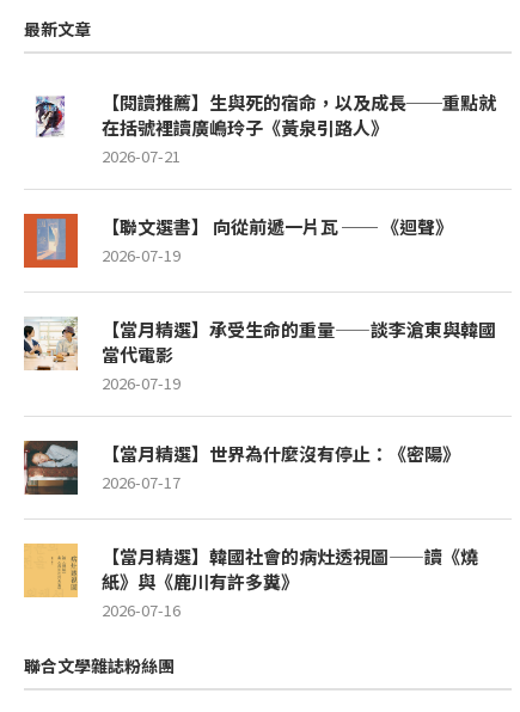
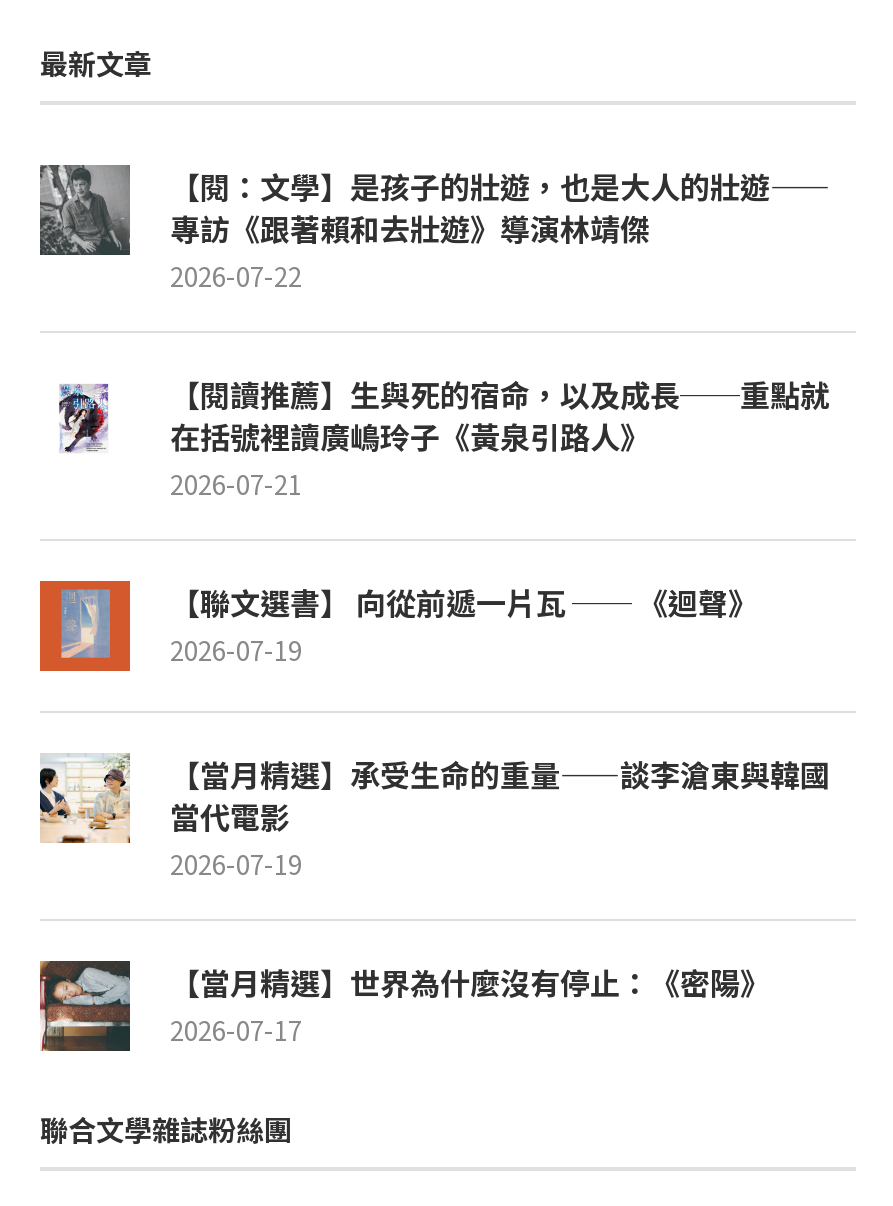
none -> [38,163,830,295] [image] | 【閱：文學】是孩子的壯遊，也是大人的壯遊—— | 專訪《跟著賴和去壯遊》導演林靖傑 | 2026-07-22
moved [22,114,496,493] -> [36,415,830,1049]: [image] | 在括號裡讀廣嶋玲子《黃泉引路人》 | 2026-07-21 | ... | 【當月精選】世界為什麼沒有停止：《密陽》 | 2026-07-17
[23,542,478,621] [image] | 【當月精選】韓國社會的病灶透視圖——讀《燒 | 紙》與《鹿川有許多糞》 | 2026-07-16 -> none

